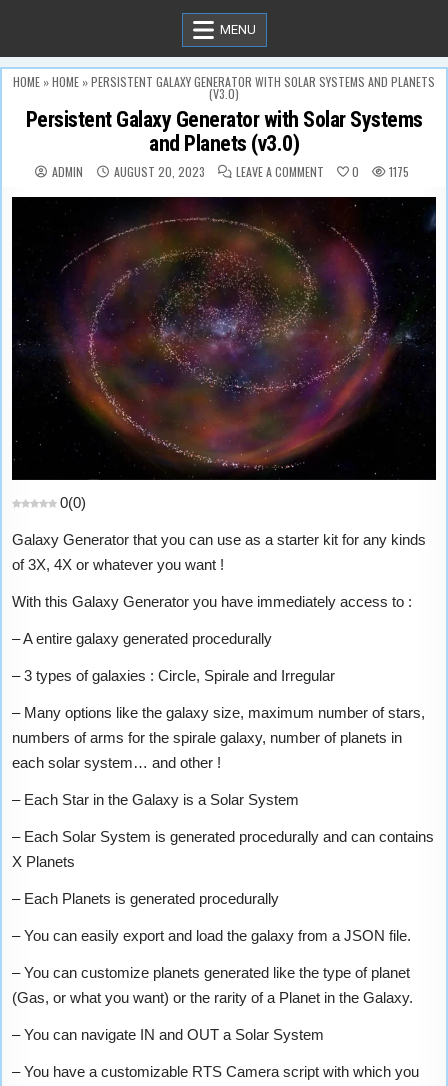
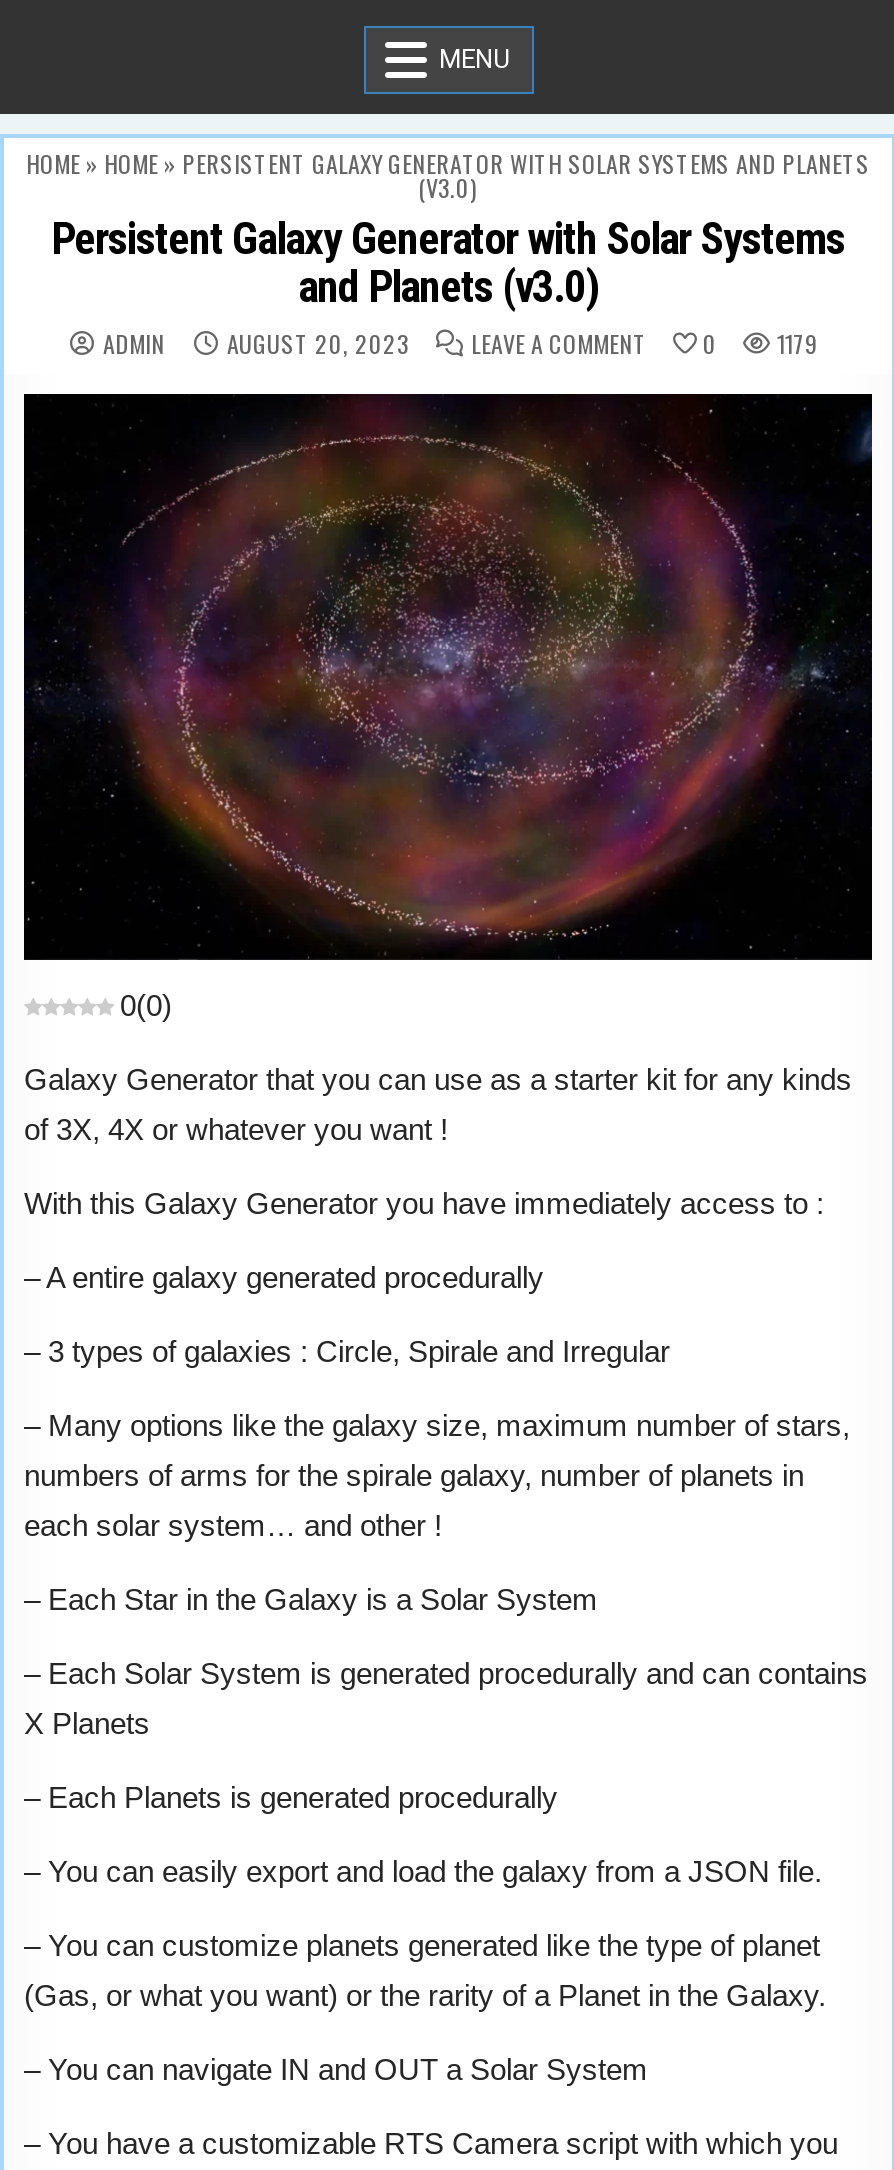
[388,163,408,180] 1175 -> [777,327,817,361] 1179

